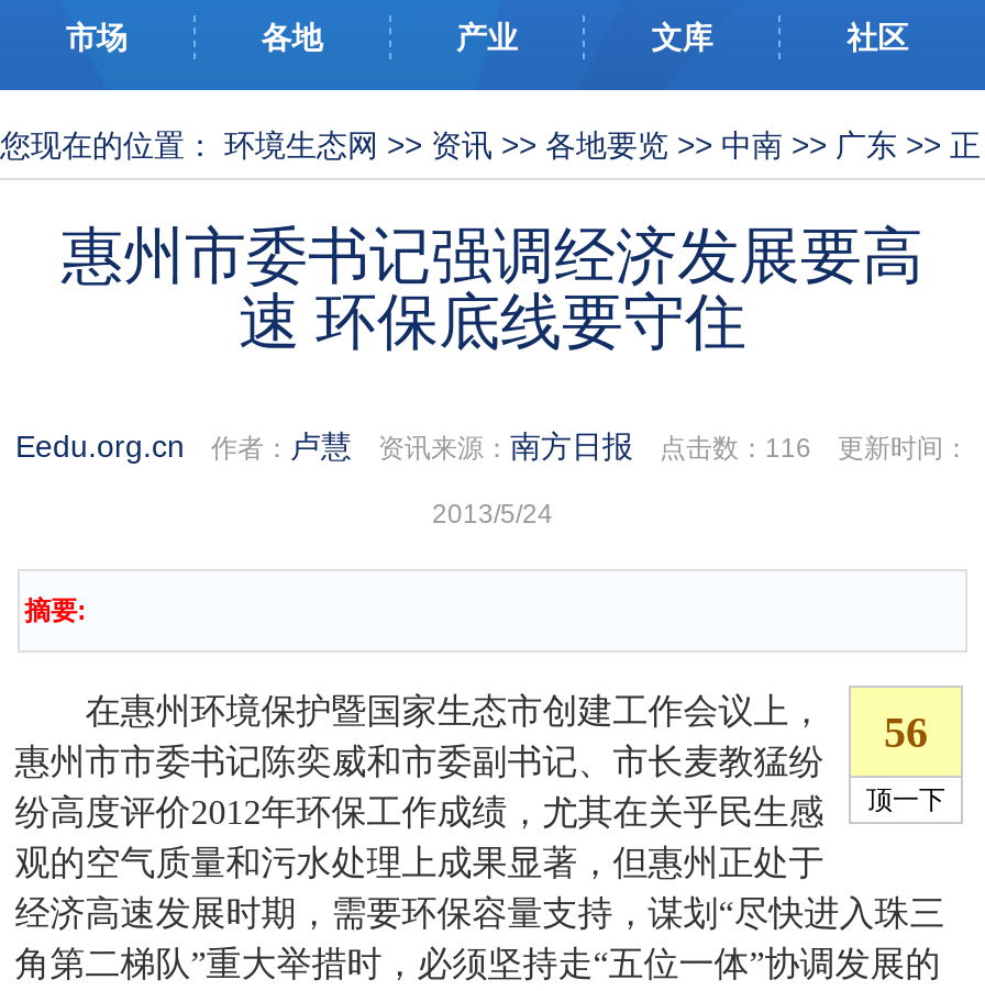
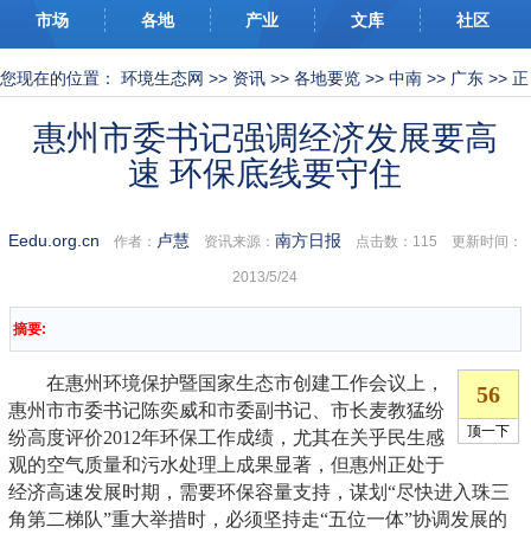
[15,428,970,464] Eedu.org.cn作者：卢慧资讯来源：南方日报点击数：116 更新时间： -> [8,231,523,250] Eedu.org.cn作者：卢慧资讯来源：南方日报点击数：115 更新时间：

